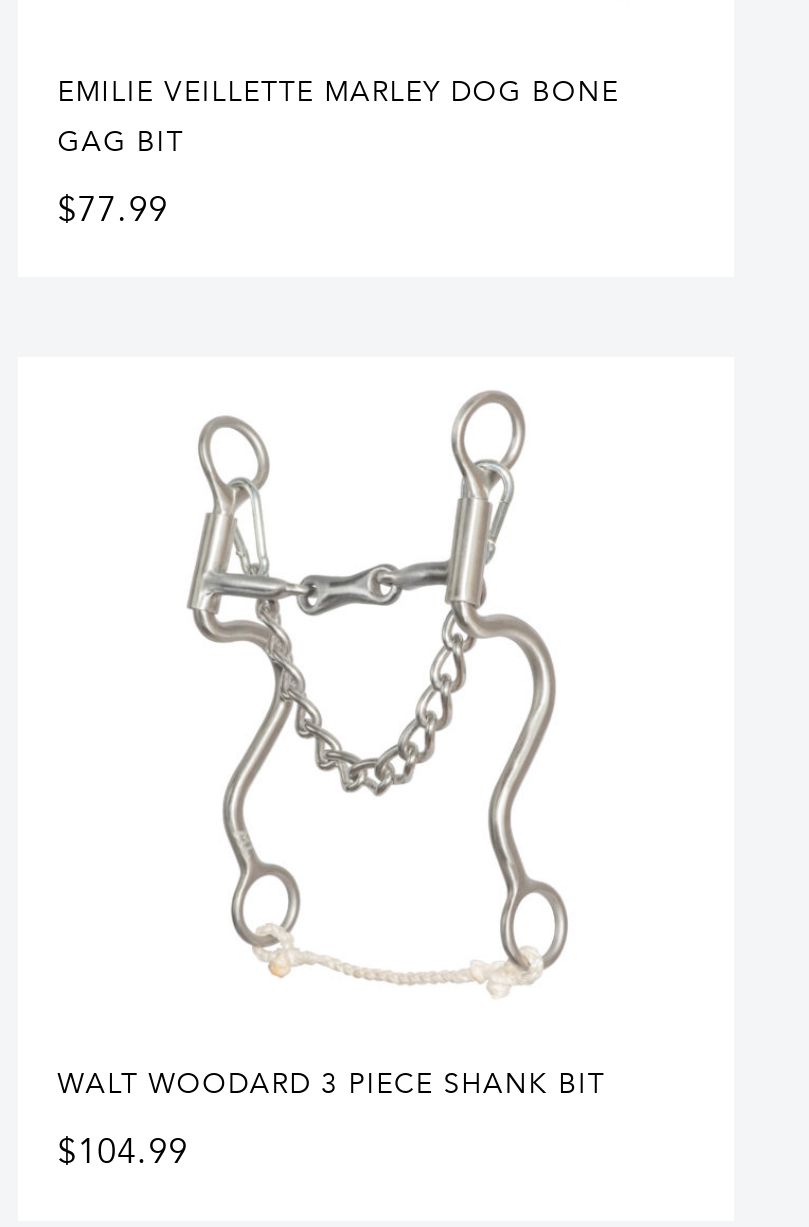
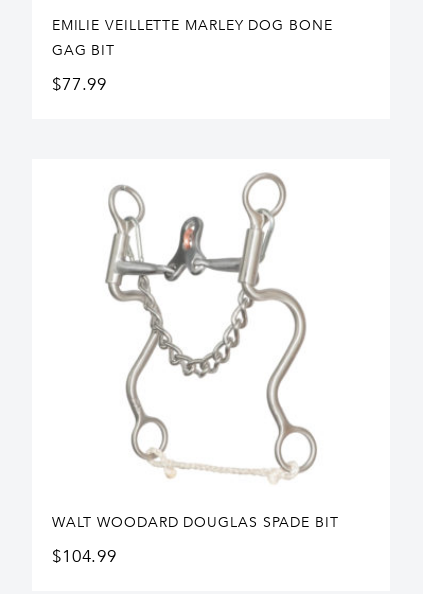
[58,386,606,1104] [image] | WALT WOODARD 3 PIECE SHANK BIT -> [52,172,339,532] [image] | WALT WOODARD DOUGLAS SPADE BIT

